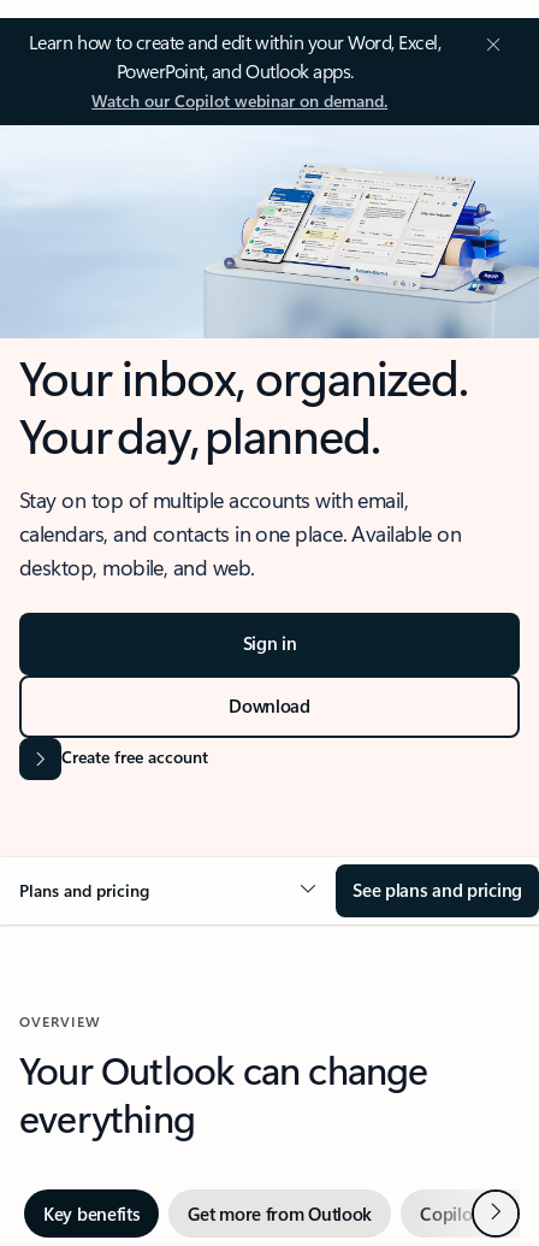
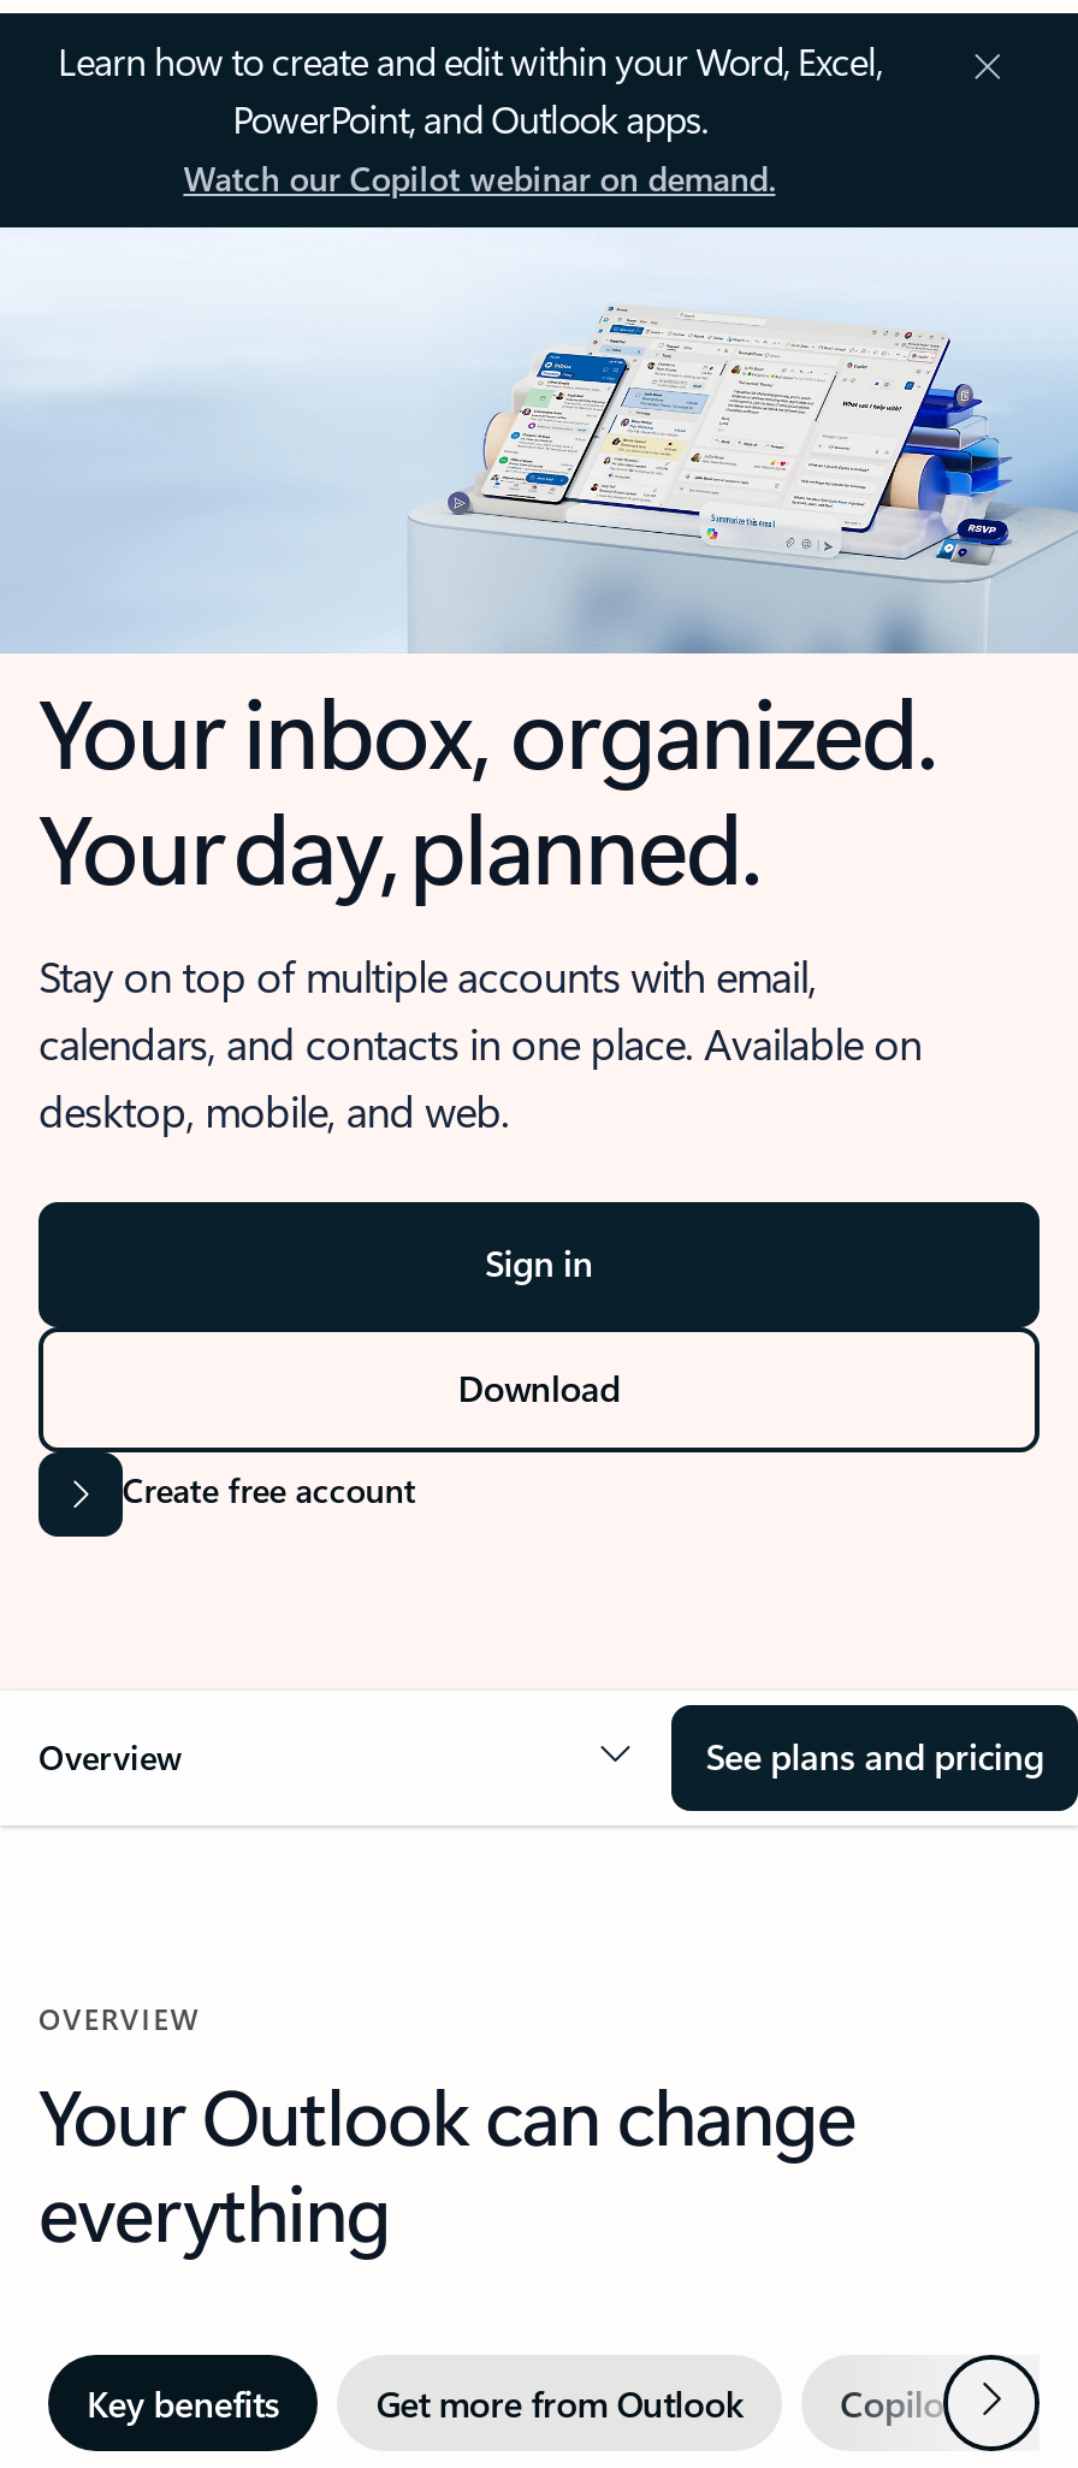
[19,879,149,902] Plans and pricing -> [38,1734,183,1780] Overview

